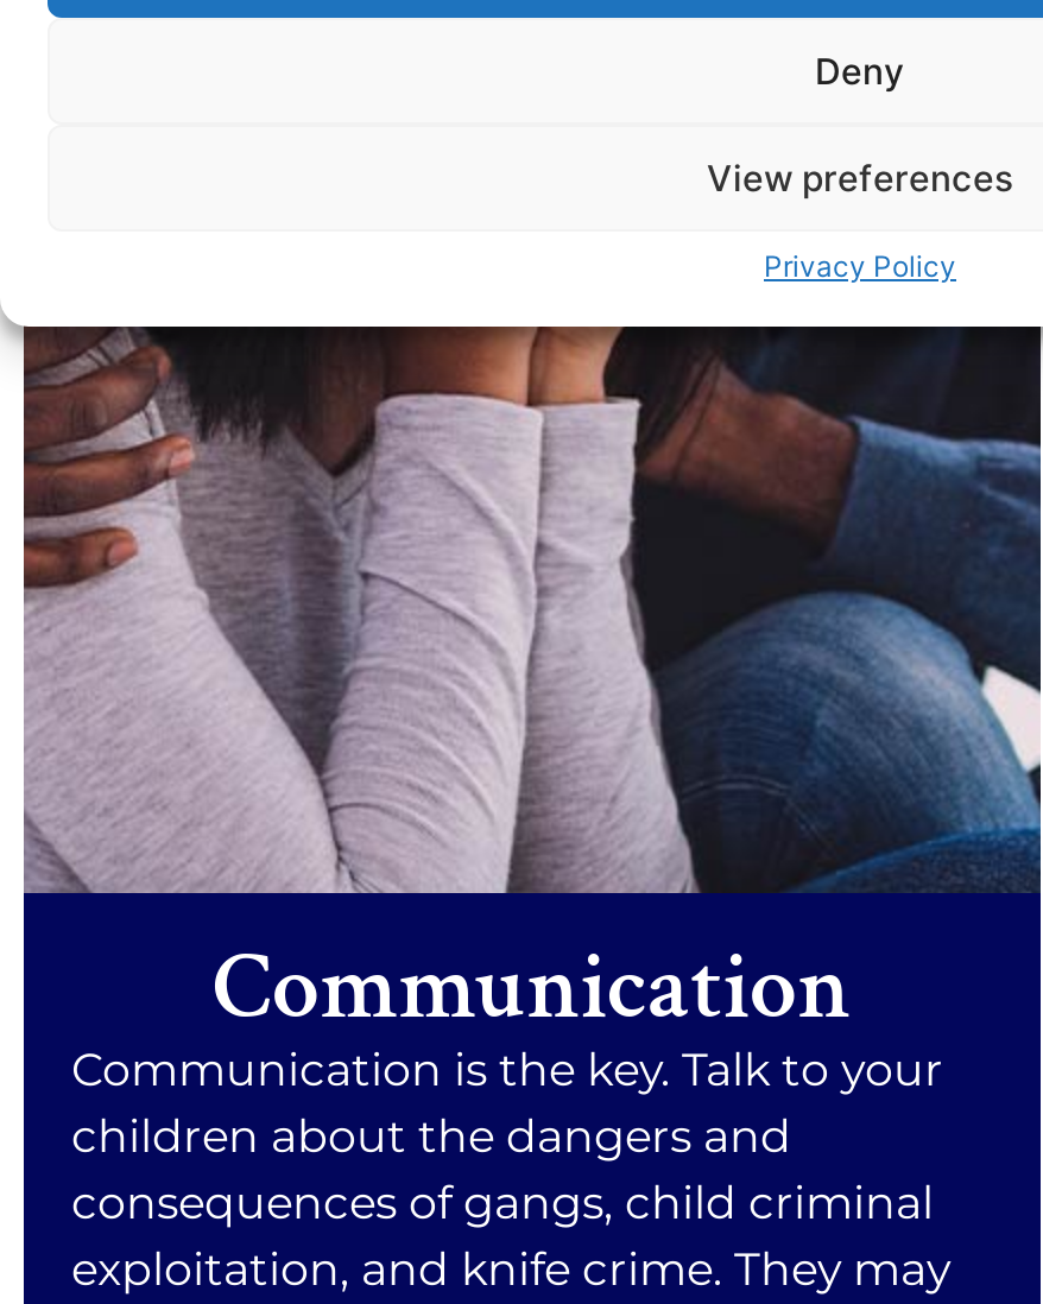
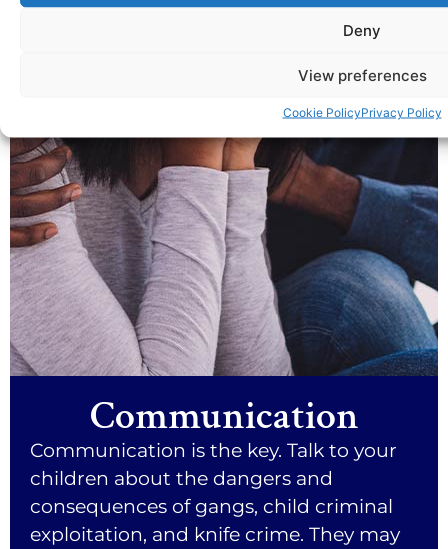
[764,248,956,284] Privacy Policy -> [282,104,441,119] Cookie PolicyPrivacy Policy

